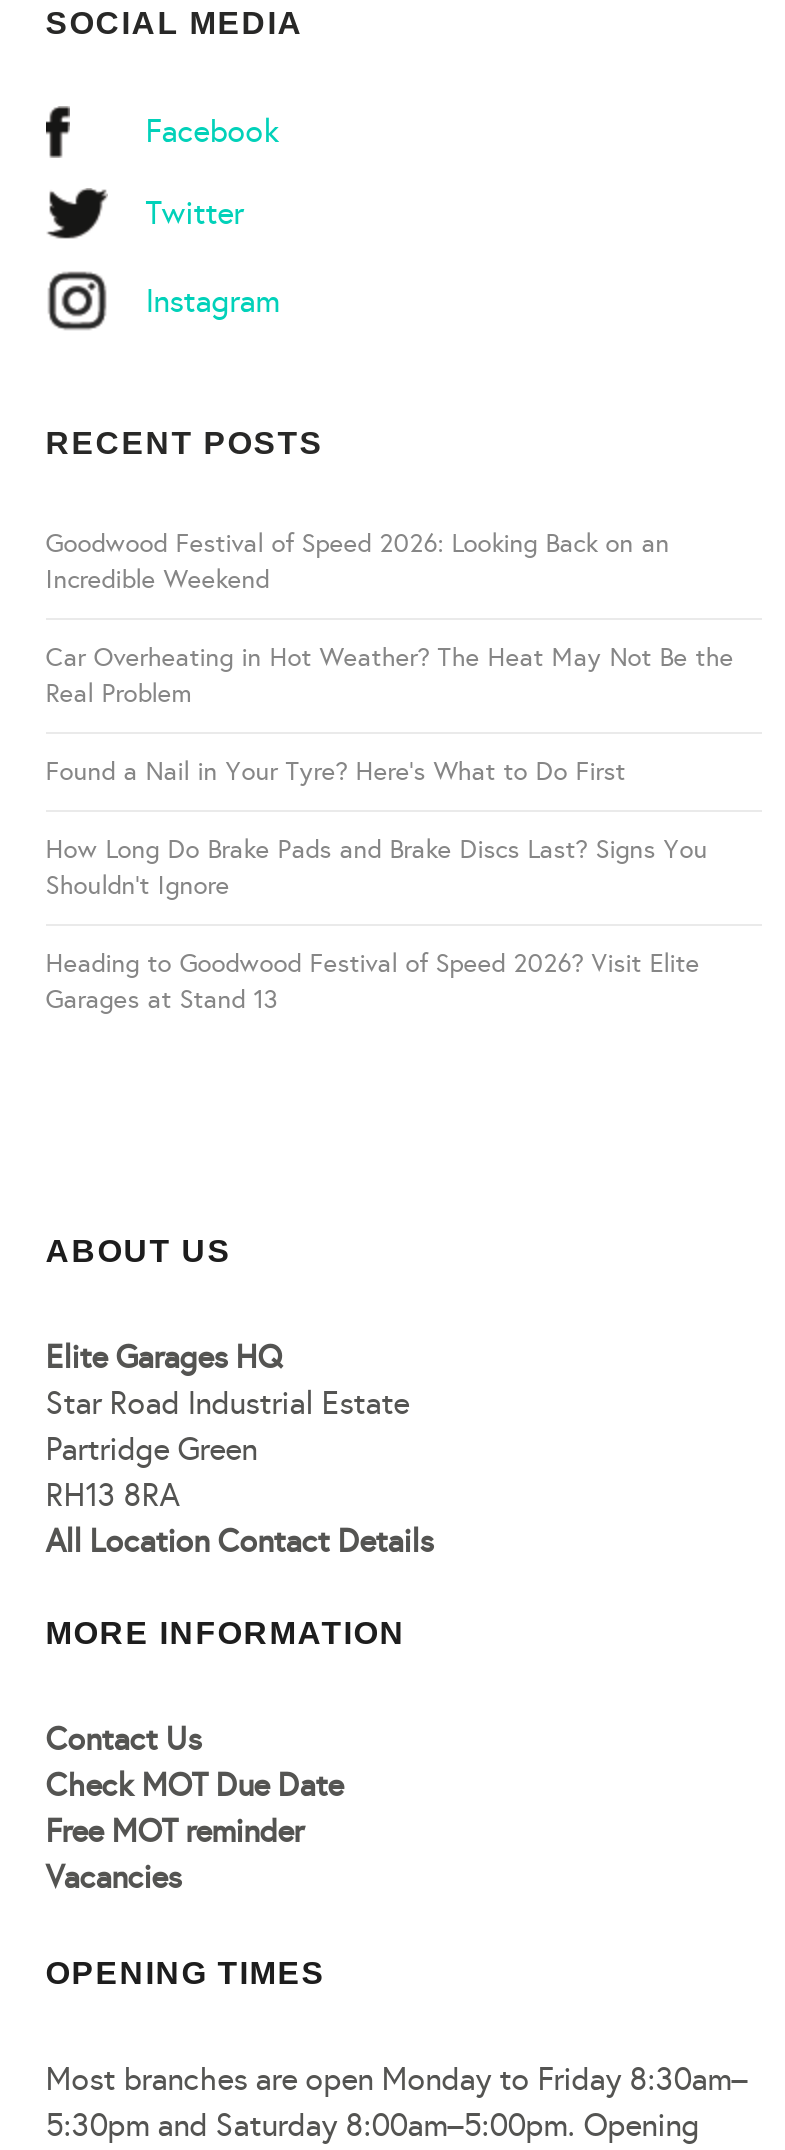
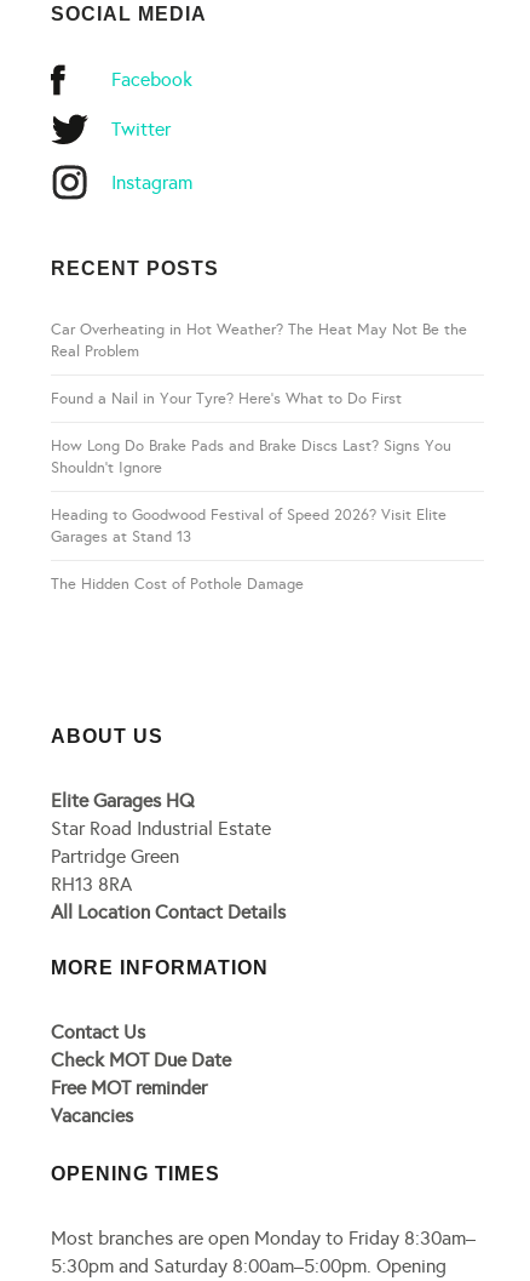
[46,528,670,596] Goodwood Festival of Speed 2026: Looking Back on an | Incredible Weekend -> none
moved [46,642,734,1016] -> [51,320,467,547]: Car Overheating in Hot Weather? The Heat May Not Be the | Real Problem | Found a Nail in Your Tyre? Here’s What to Do First | How Long Do Brake Pads and Brake Discs Last? Signs You | Shouldn’t Ignore | Heading to Goodwood Festival of Speed 2026? Visit Elite | Garages at Stand 13
none -> [51,574,303,594] The Hidden Cost of Pothole Damage

